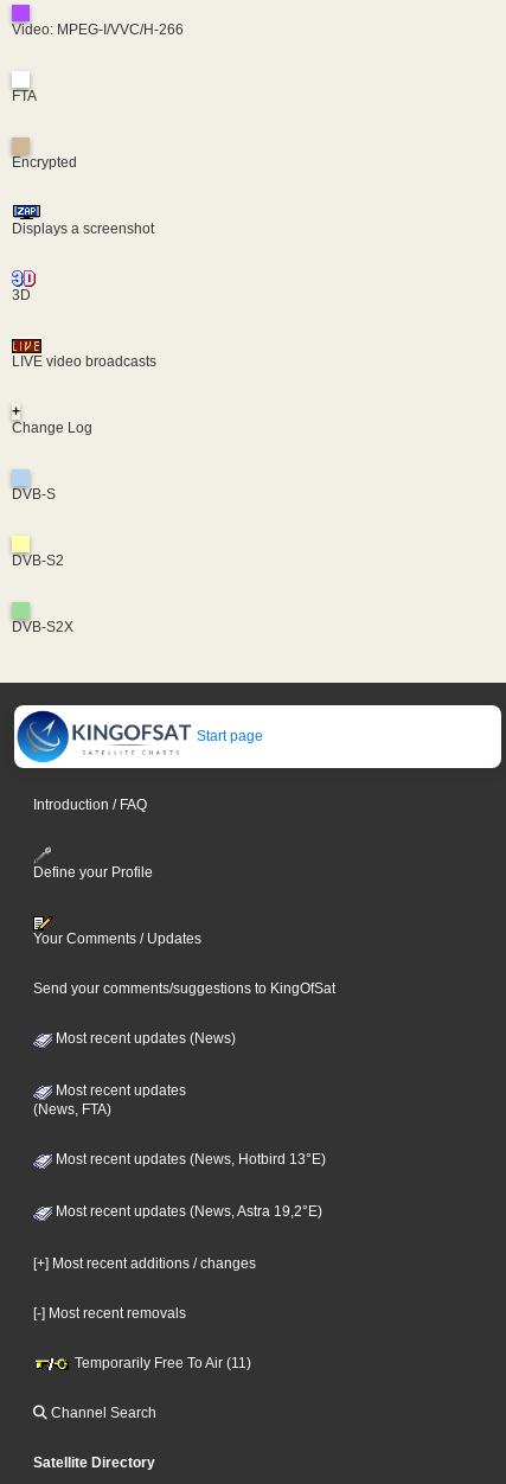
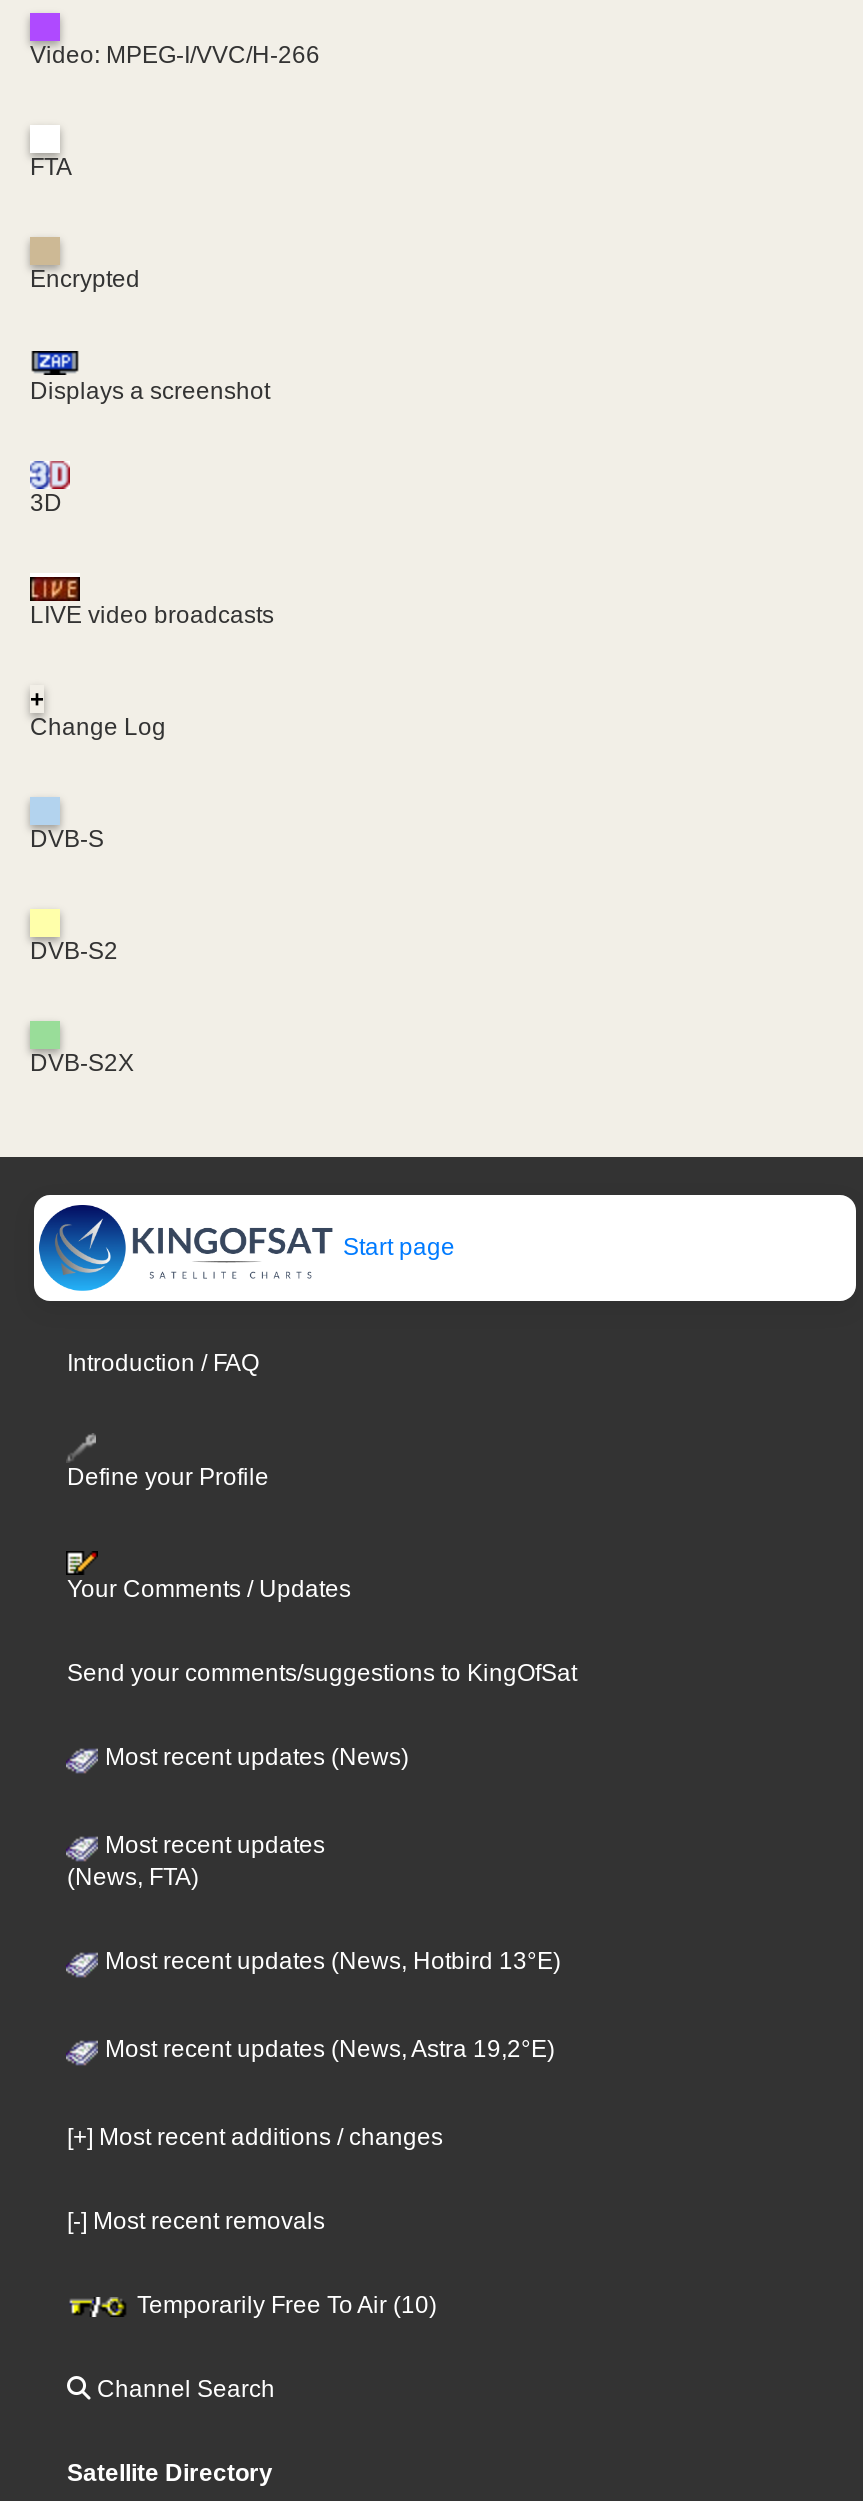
[72,1355,252,1372] Temporarily Free To Air (11) -> [131,2291,437,2319] Temporarily Free To Air (10)

